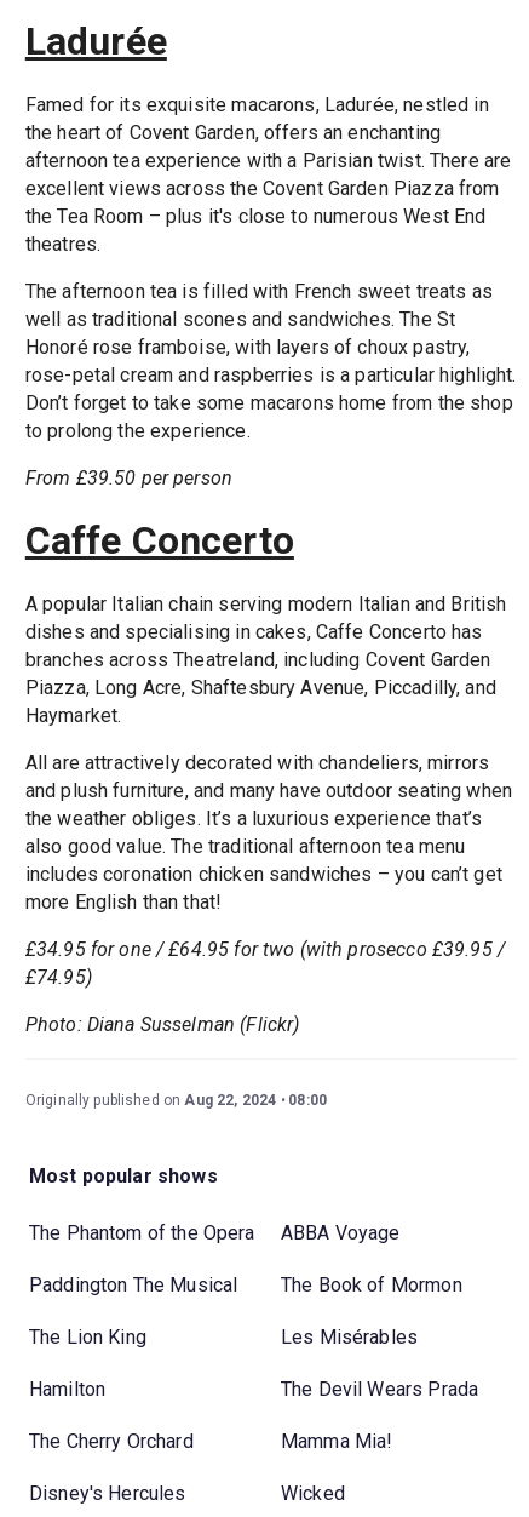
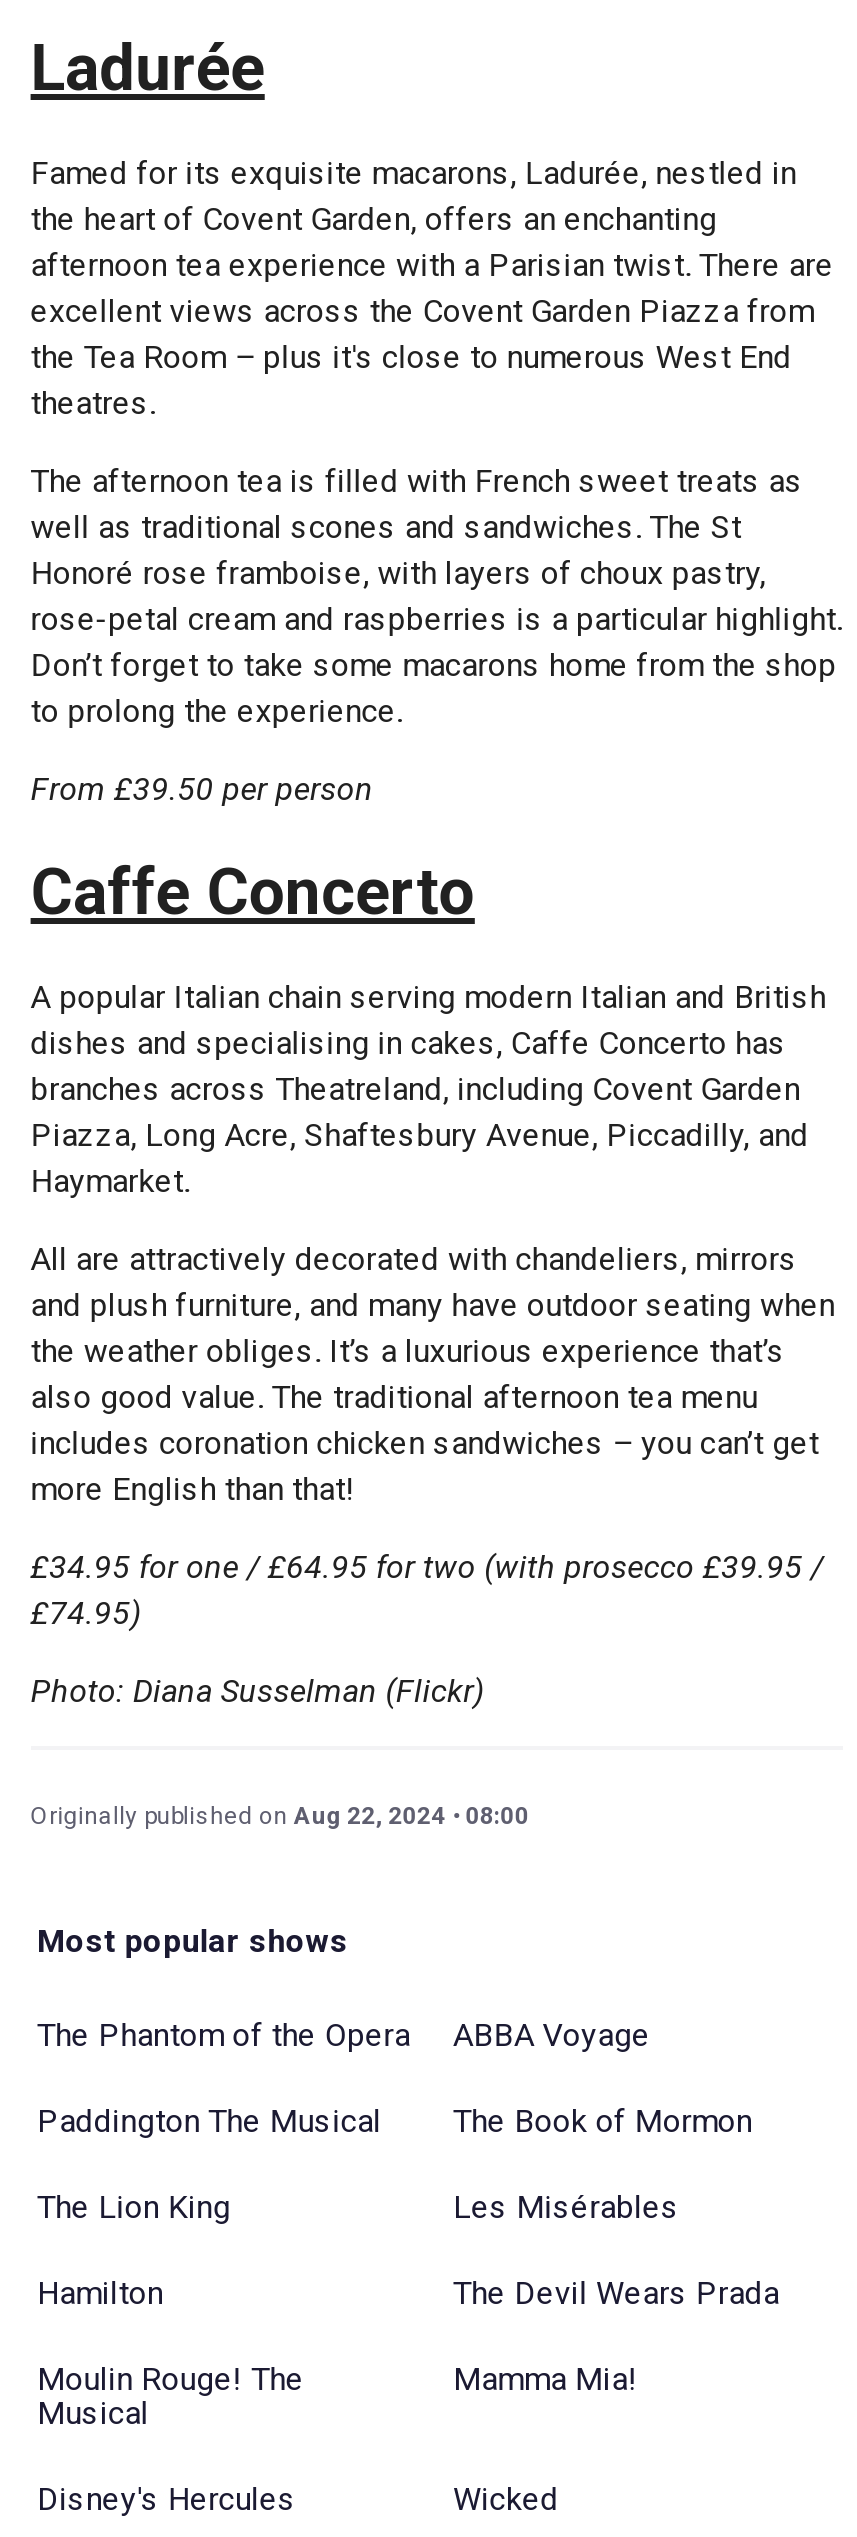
[29,1429,193,1452] The Cherry Orchard -> [37,2359,304,2431] Moulin Rouge! The | Musical

